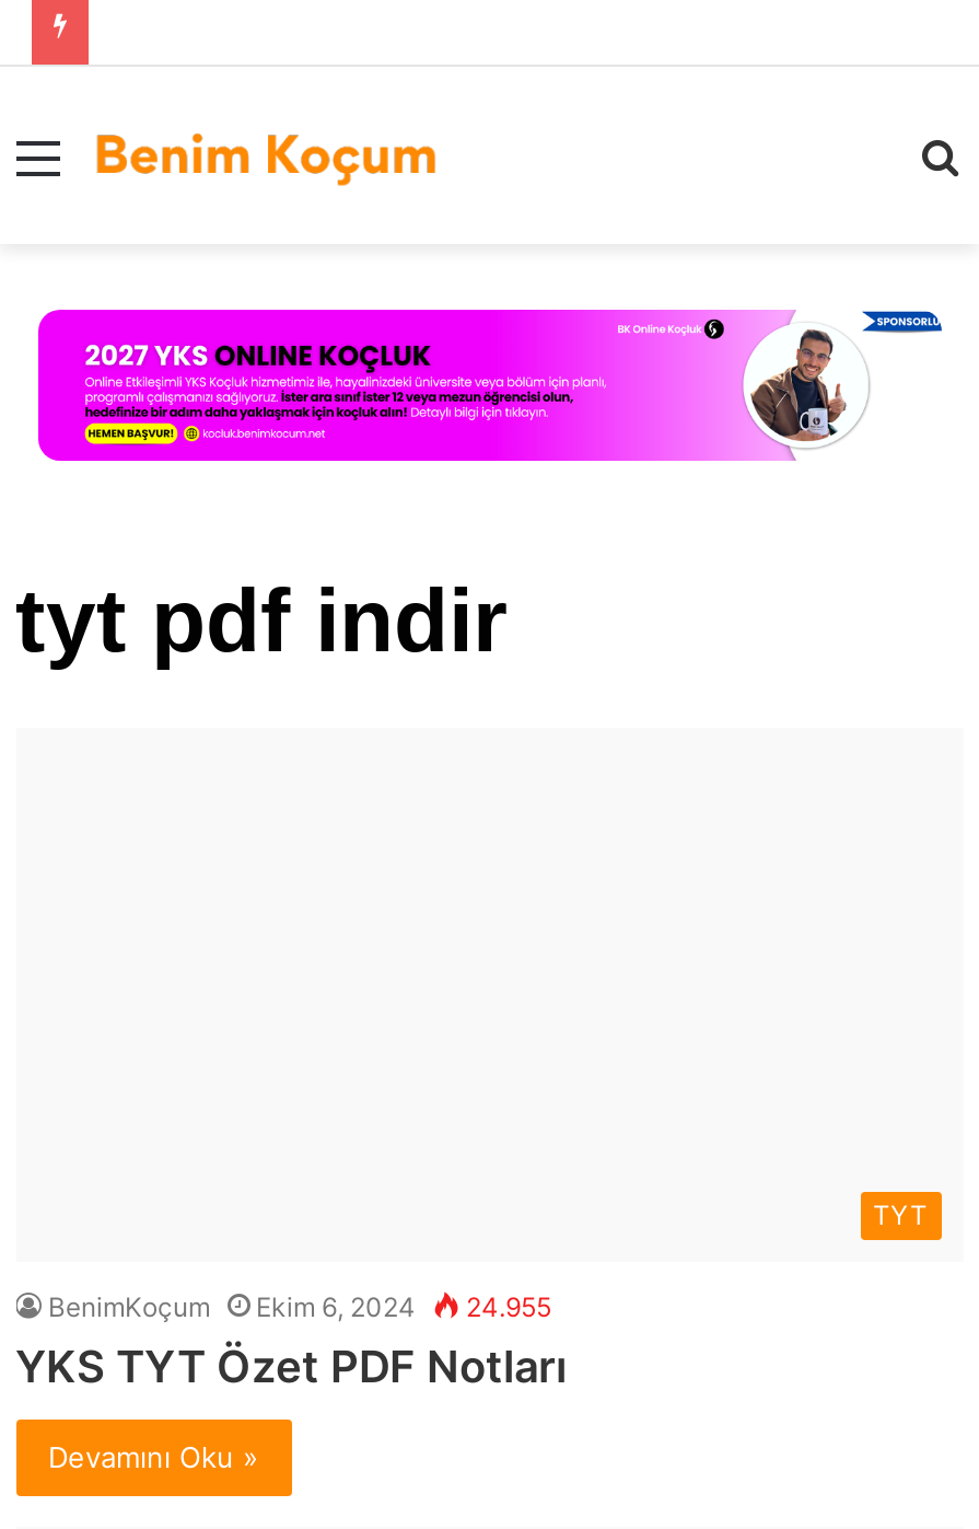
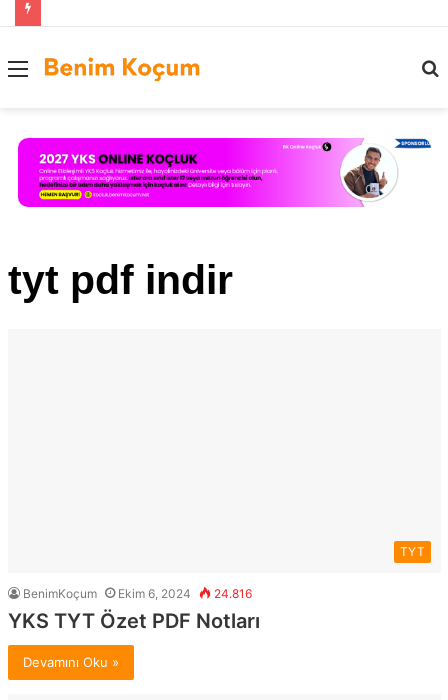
[48,1291,551,1324] BenimKoçum Ekim 6, 2024 24.955 -> [22,586,251,601] BenimKoçum Ekim 6, 2024 24.816

